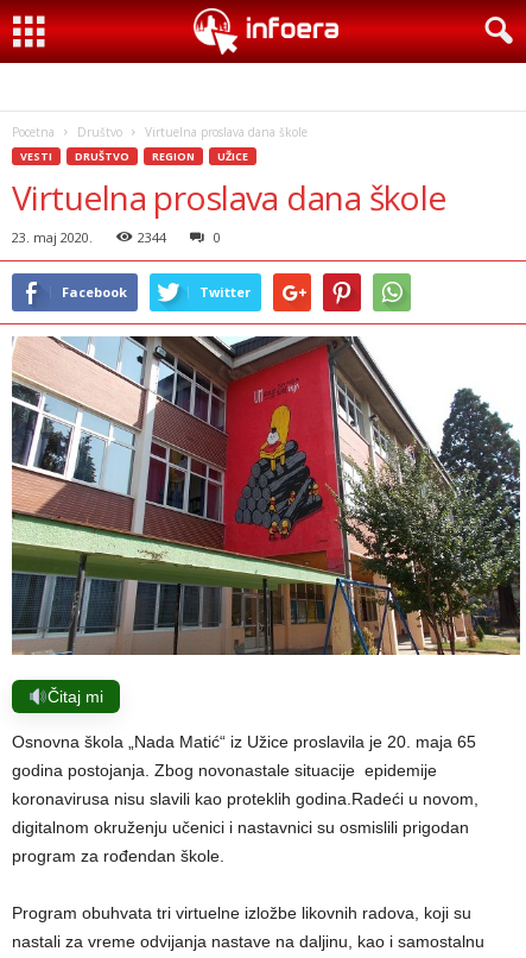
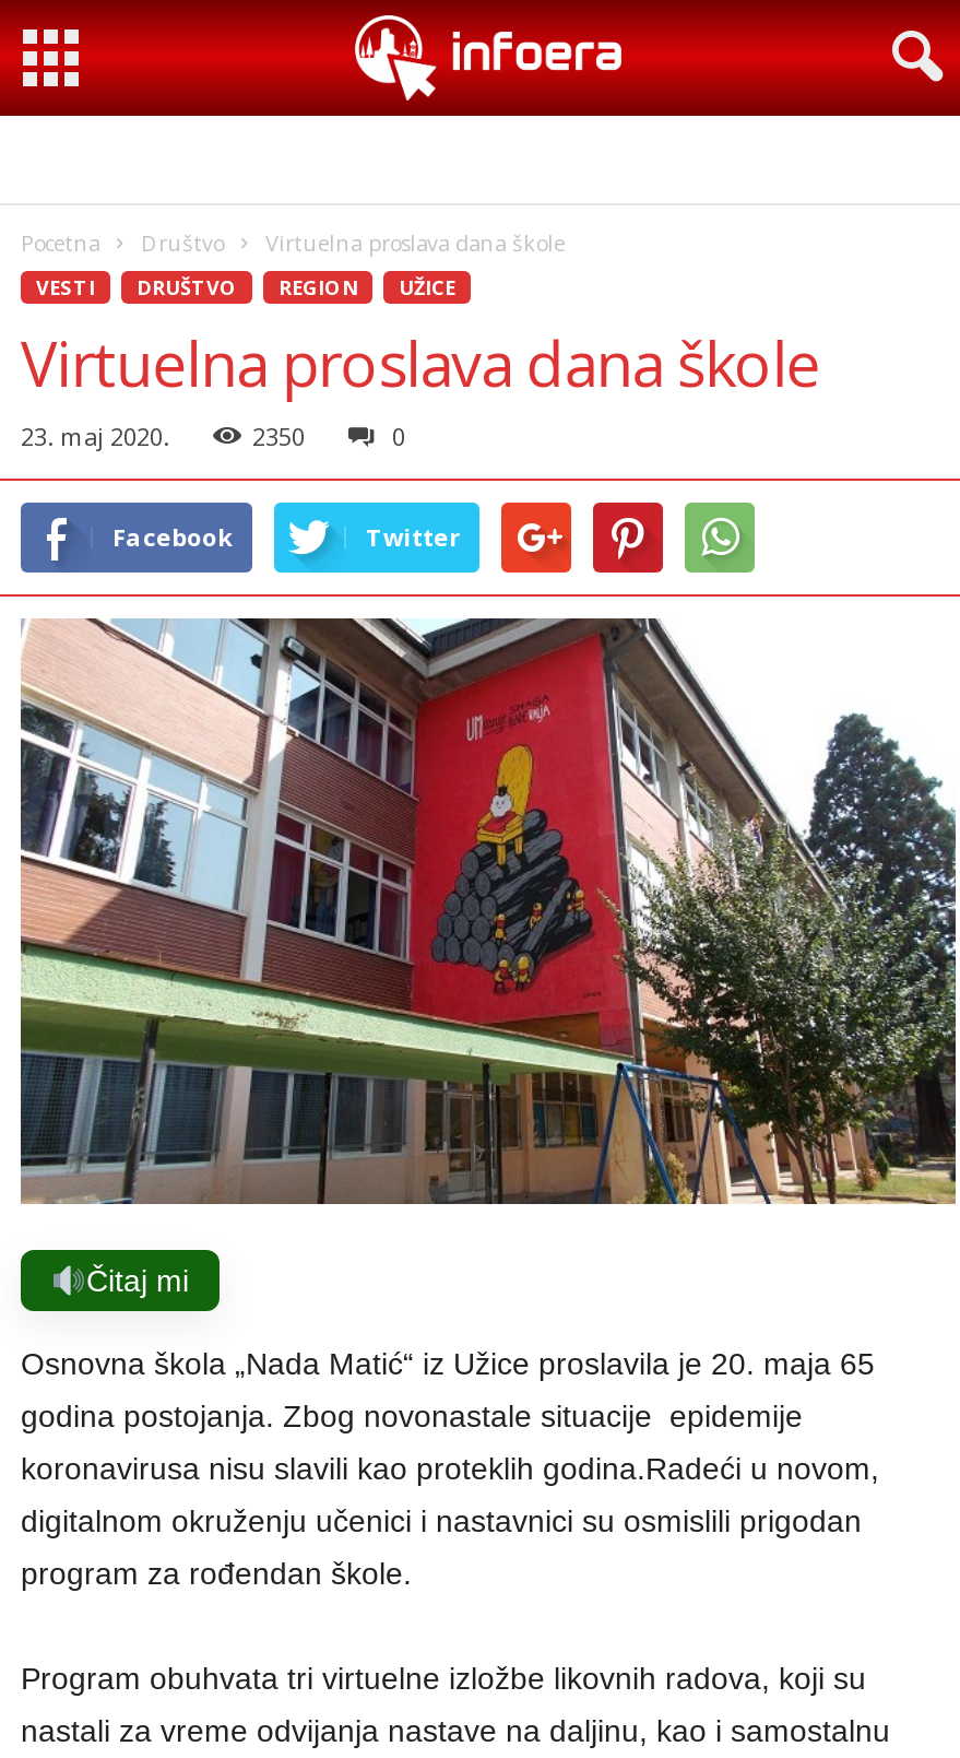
[138,228,166,246] 2344 -> [252,420,305,452] 2350

